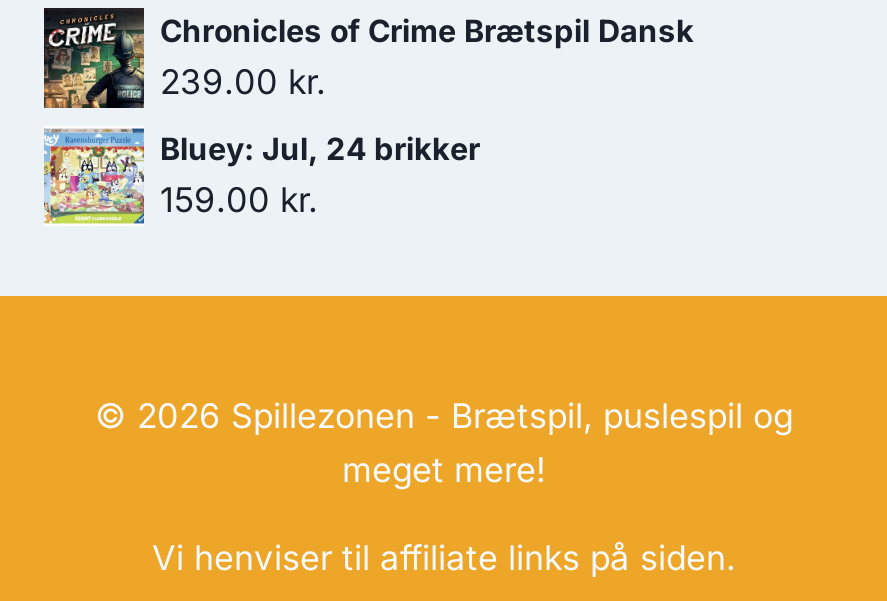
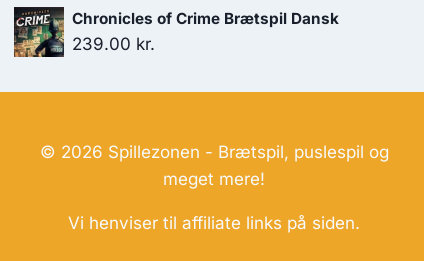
[42,128,480,226] [image] | Bluey: Jul, 24 brikker | 159.00 kr. -> none

